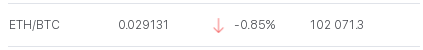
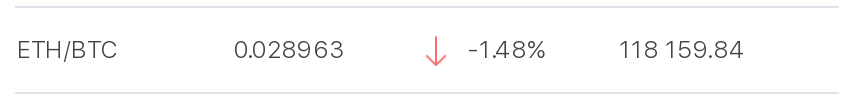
[118,18,169,32] 0.029131 -> [233,36,343,64] 0.028963
[234,18,275,32] -0.85% -> [467,36,545,64] -1.48%
[310,18,364,32] 102 071.3 -> [619,36,745,64] 118 159.84

